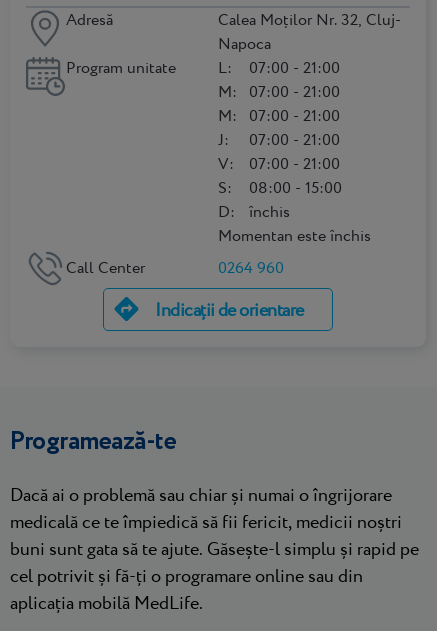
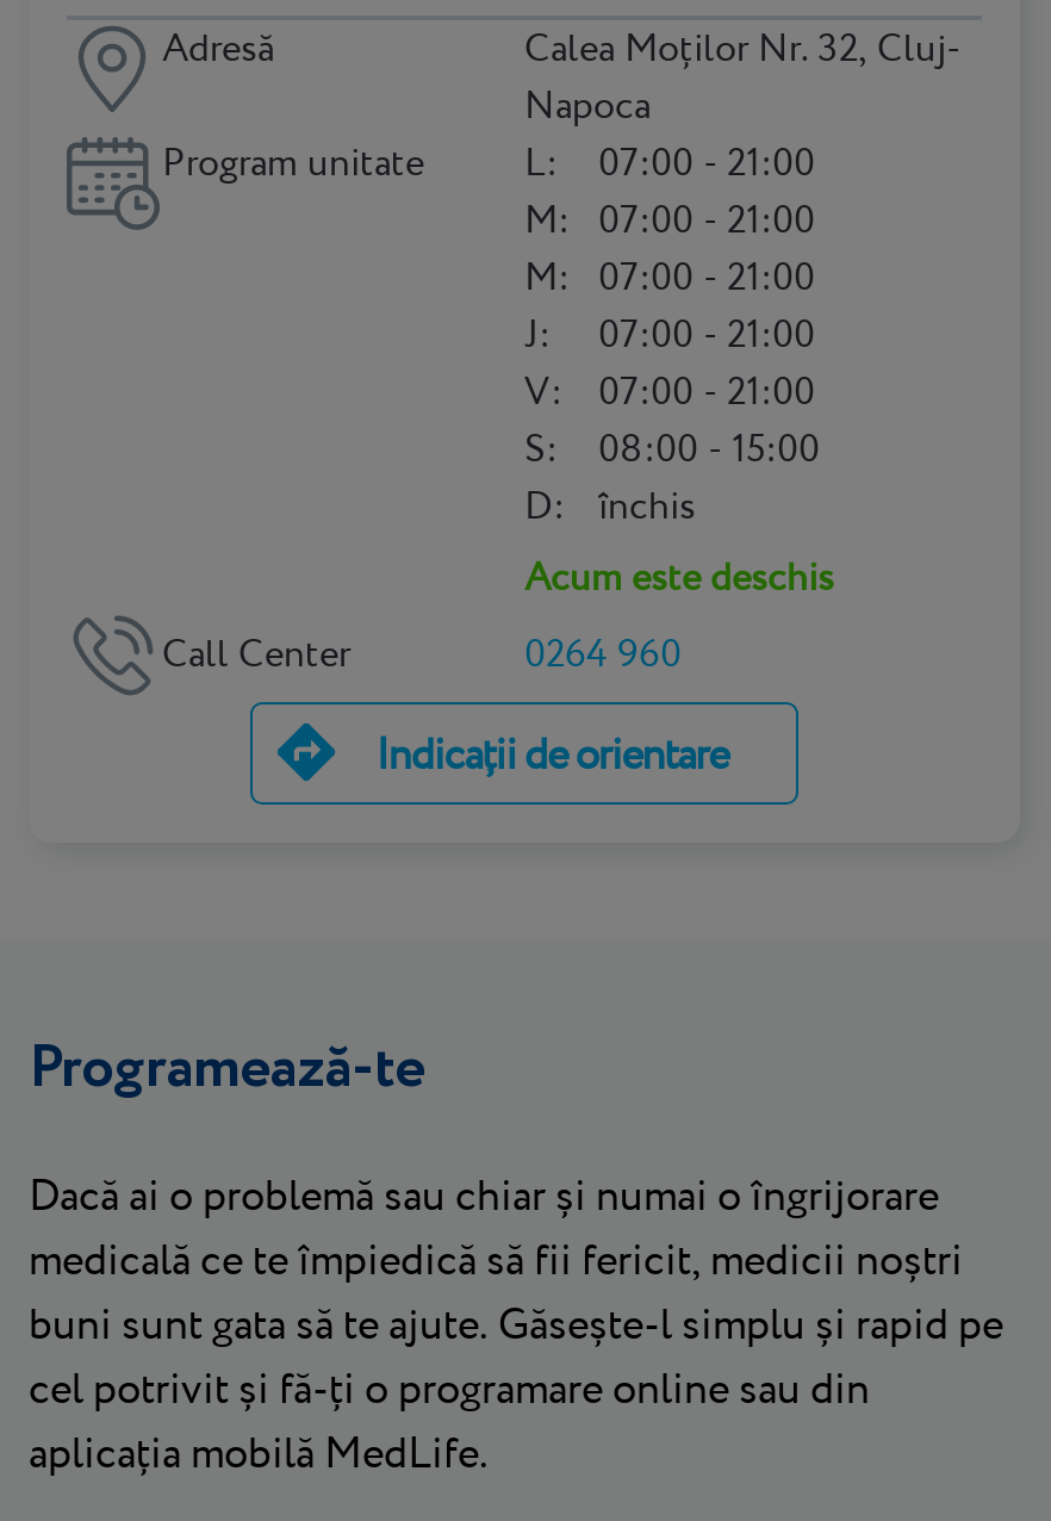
[218,226,371,245] Momentan este închis -> [524,554,834,600] Acum este deschis

